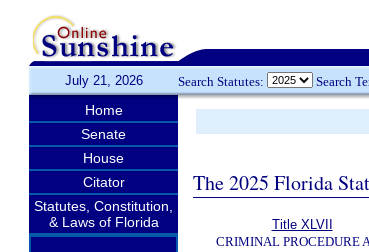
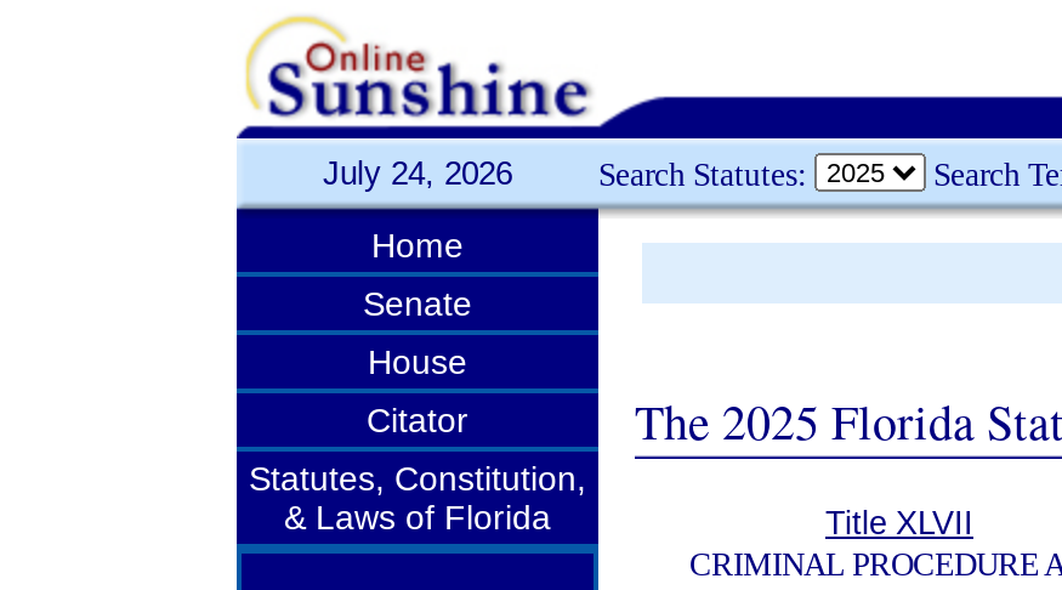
[64,73,142,88] July 21, 2026 -> [323,155,512,192] July 24, 2026

